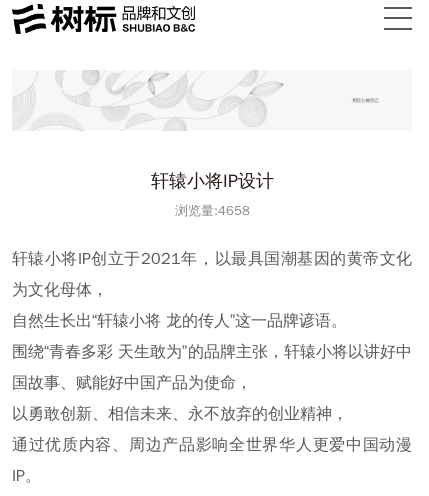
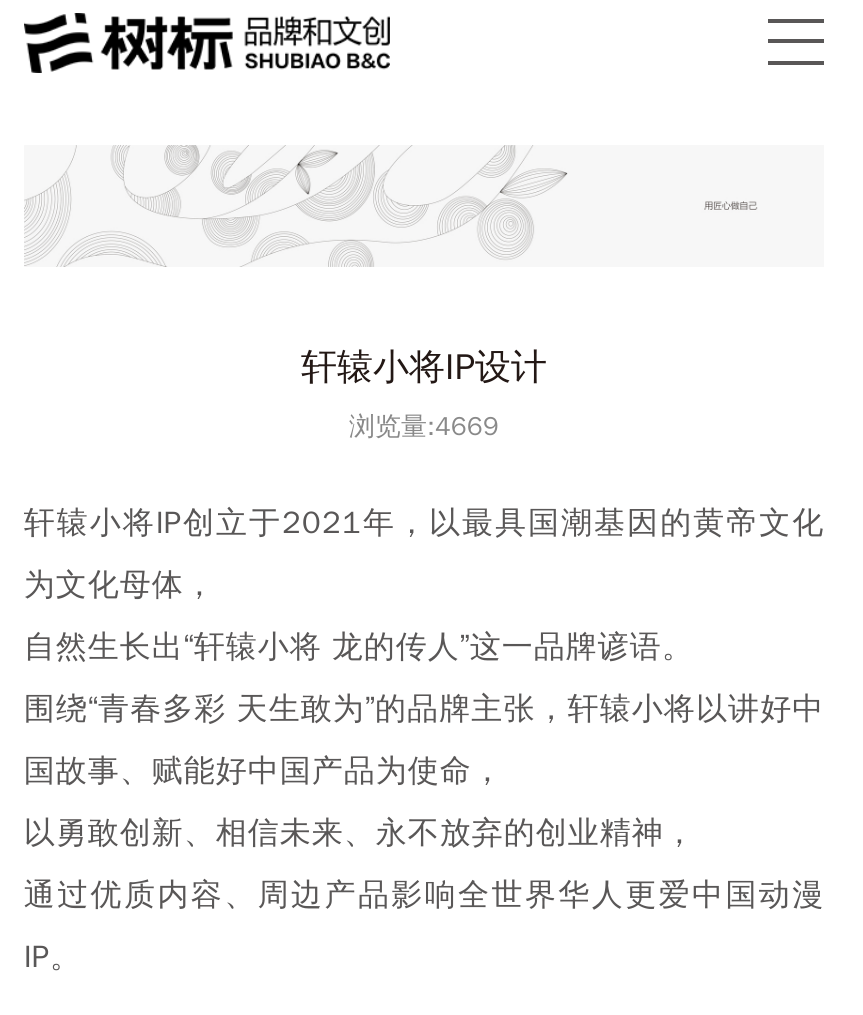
[174,202,249,219] 浏览量:4658 -> [349,410,499,444] 浏览量:4669

